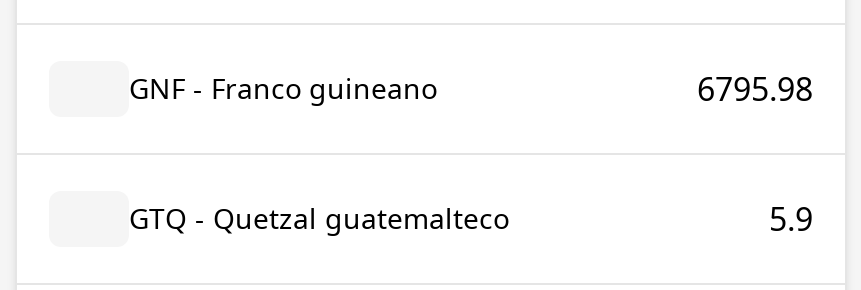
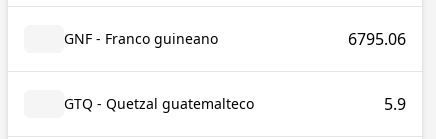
[697,67,813,111] 6795.98 -> [348,28,406,50] 6795.06

